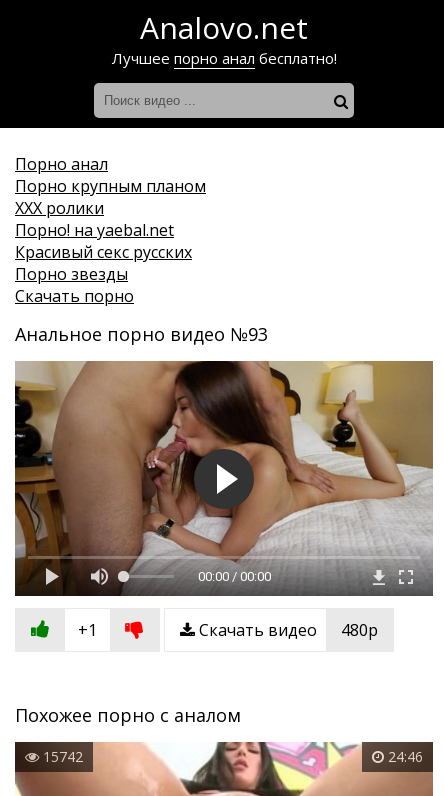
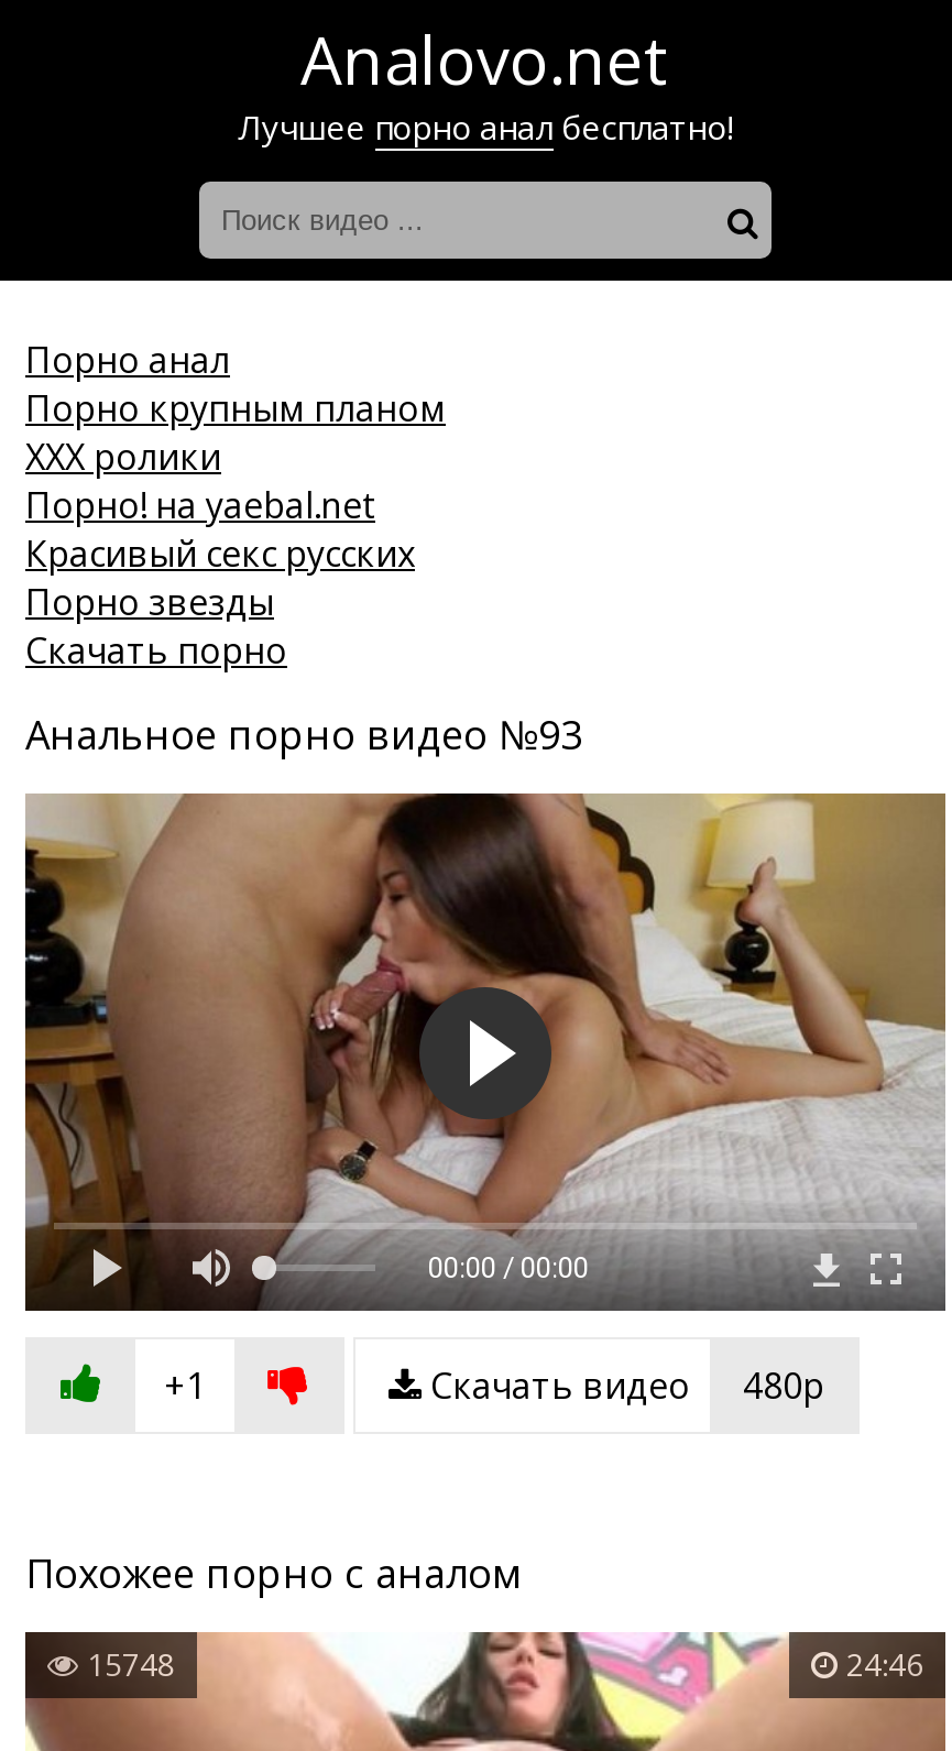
[39,747,83,766] 15742 -> [78,1643,175,1685] 15748

